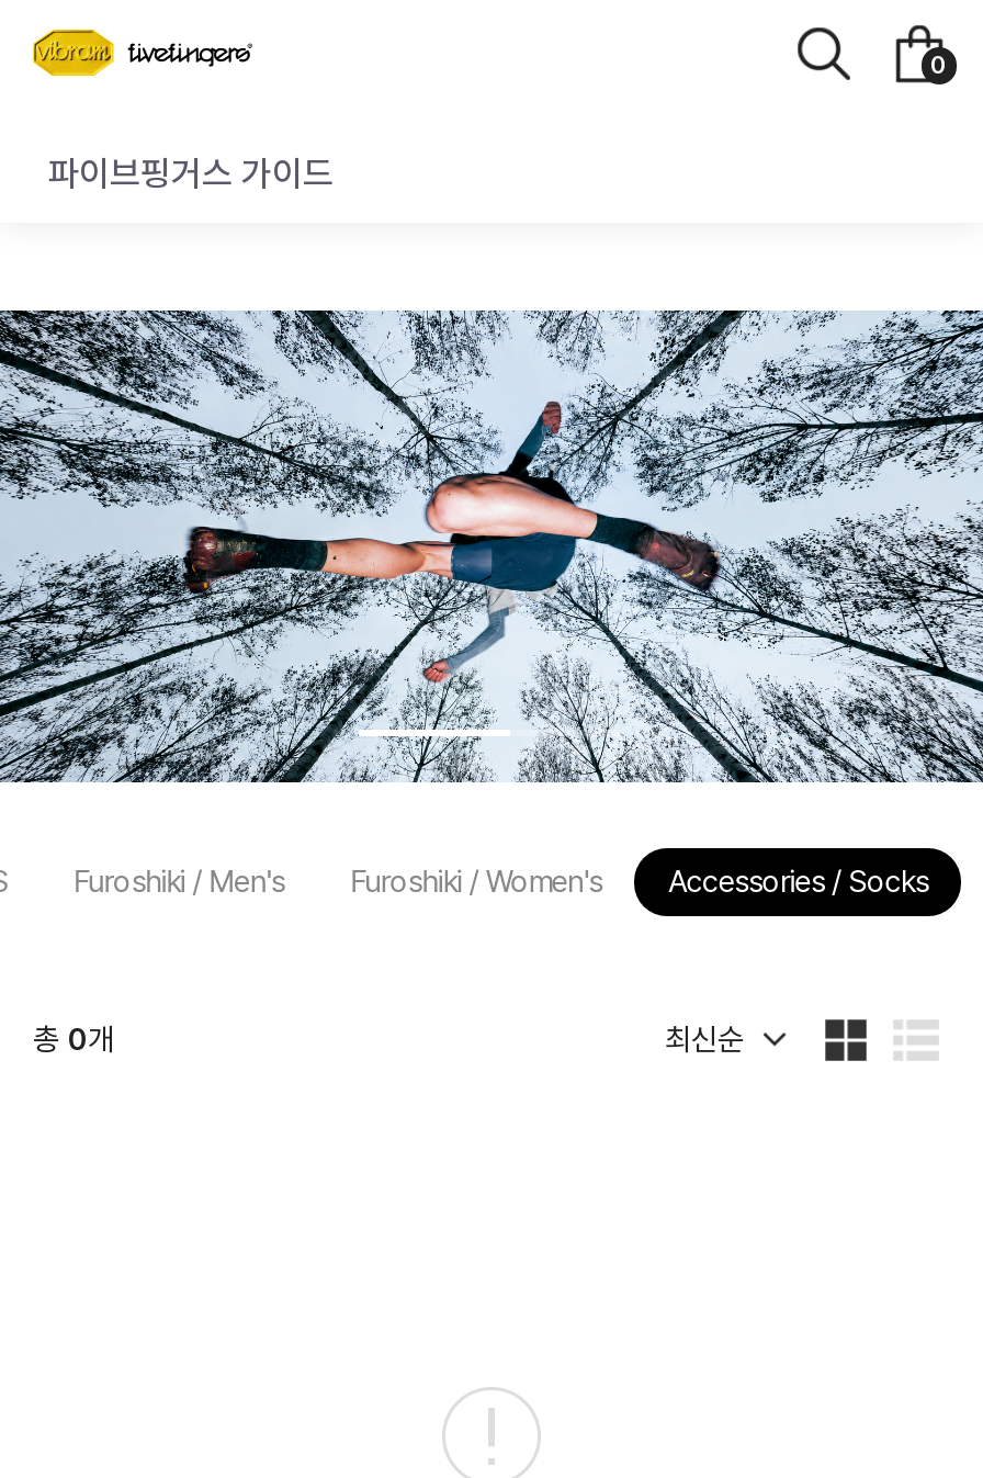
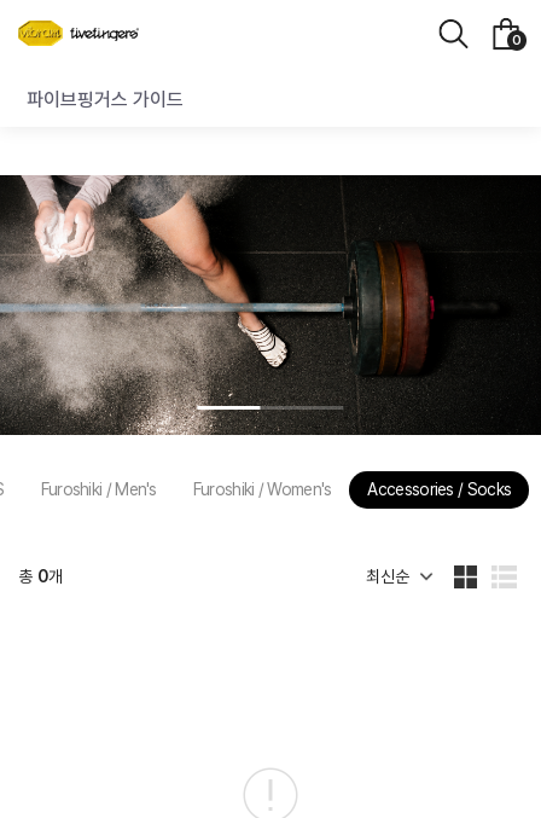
[7,308,976,785] [image] -> [4,174,537,436] [image]

